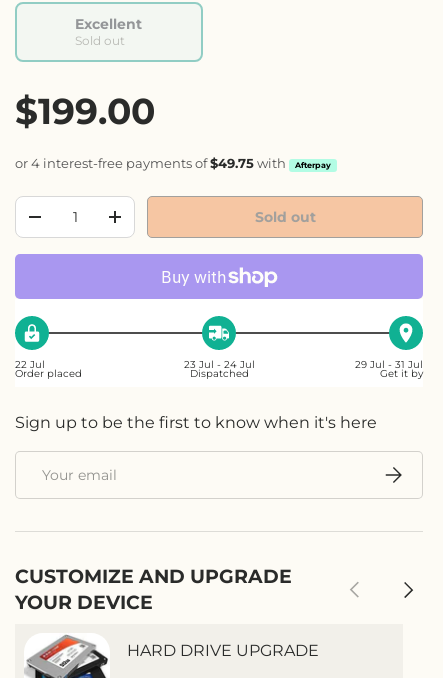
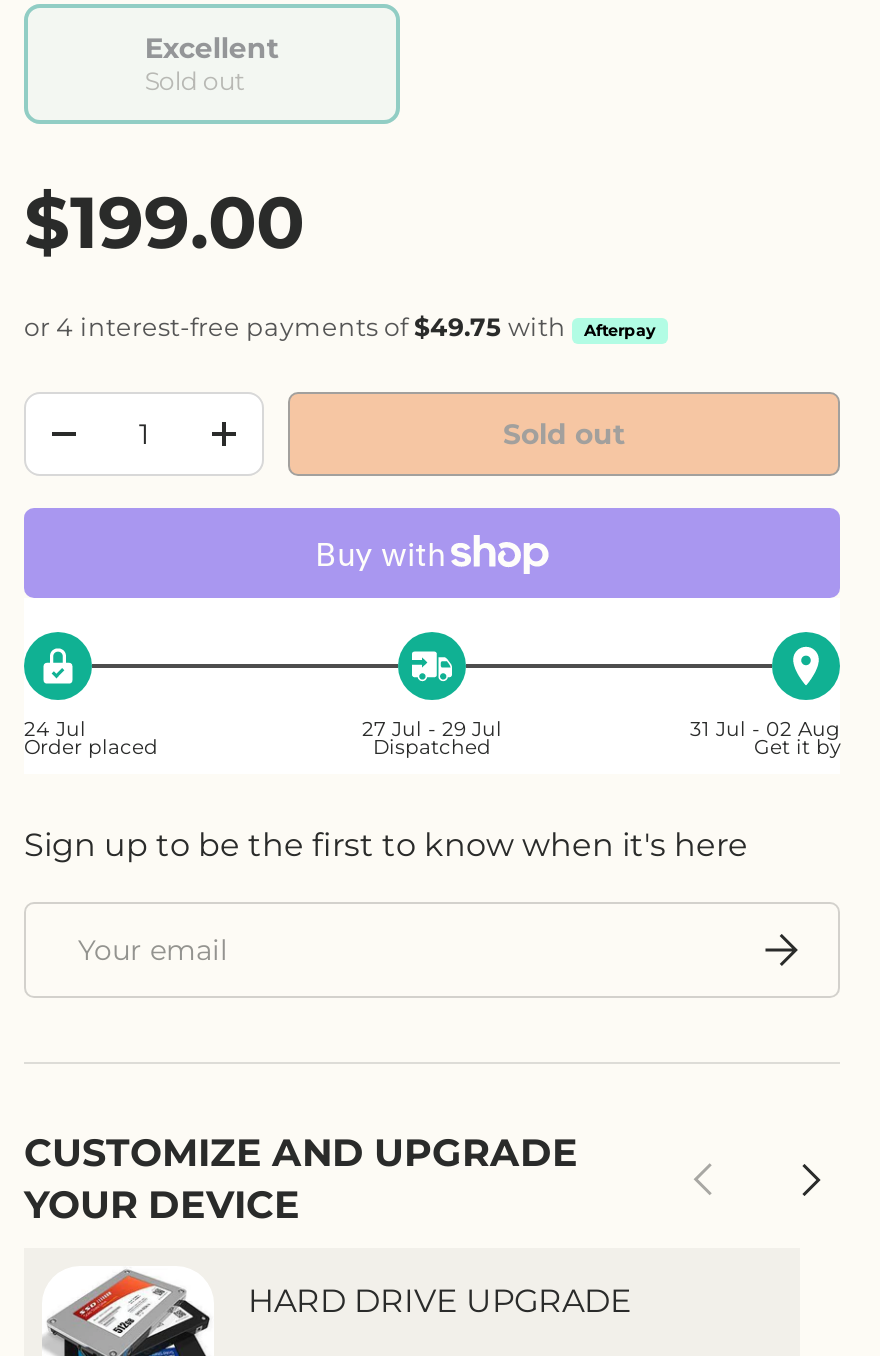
[15,358,45,371] 22 Jul -> [24,716,86,742] 24 Jul
[183,358,254,371] 23 Jul - 24 Jul -> [362,716,502,742] 27 Jul - 29 Jul
[355,358,423,371] 29 Jul - 31 Jul -> [690,716,840,742] 31 Jul - 02 Aug

